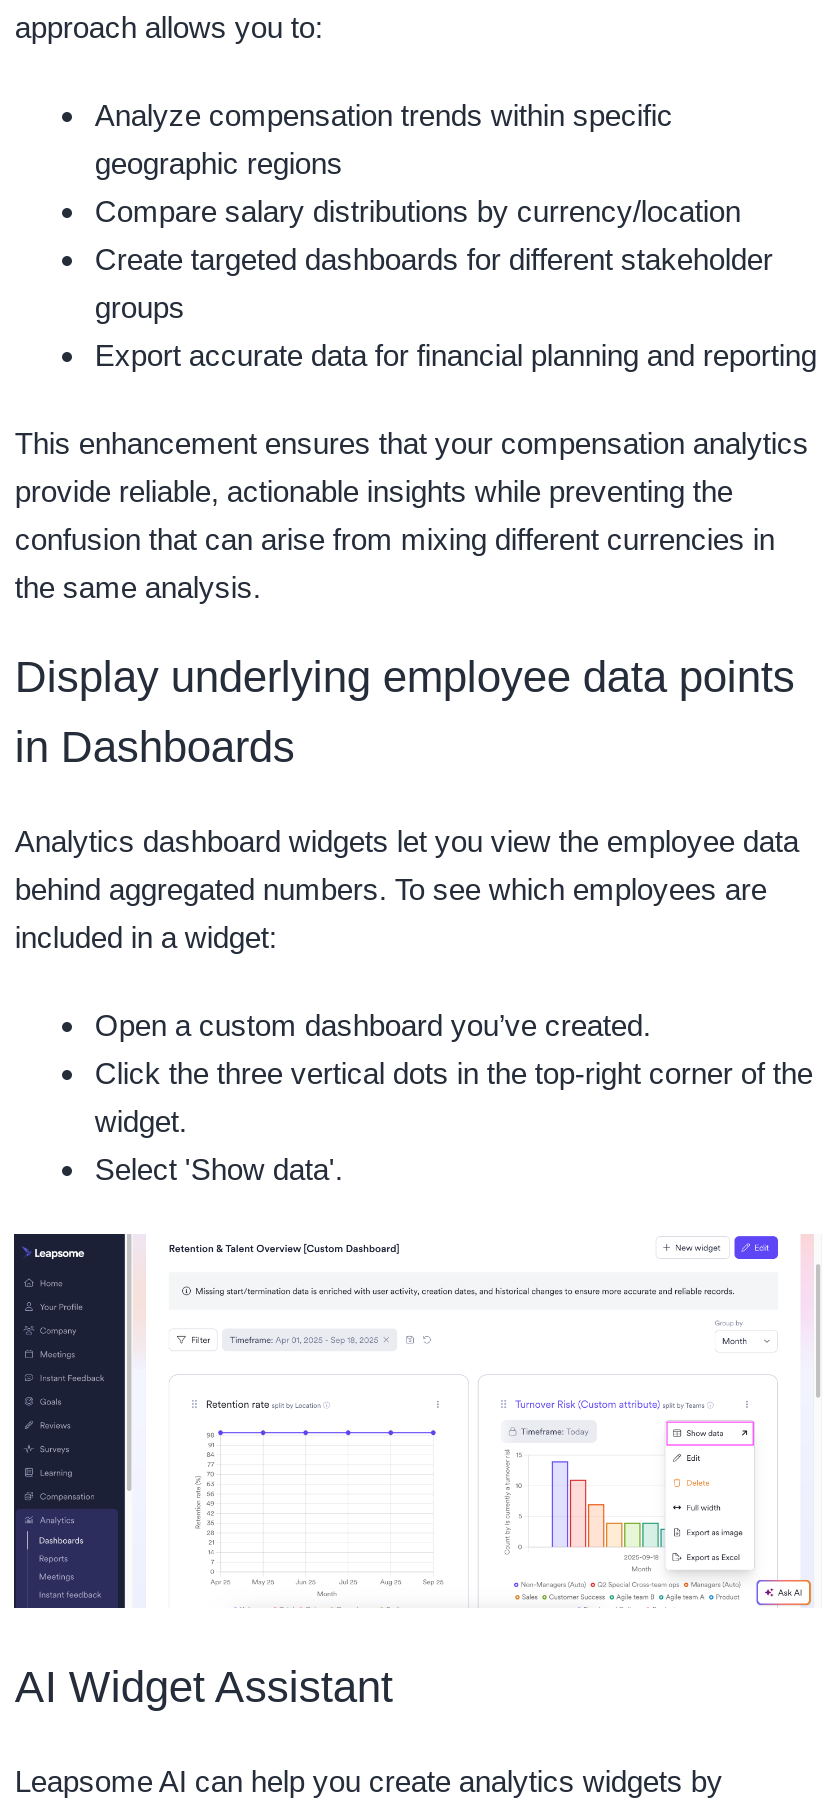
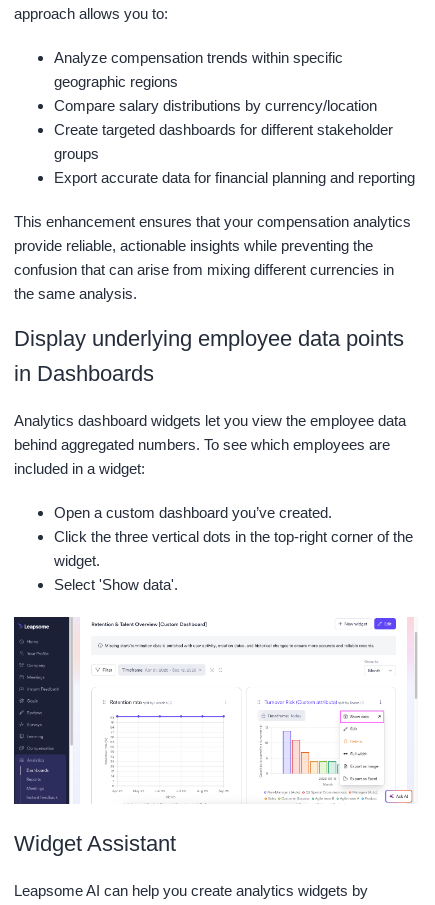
[15,1662,393,1712] AI Widget Assistant -> [14,831,176,856] Widget Assistant

